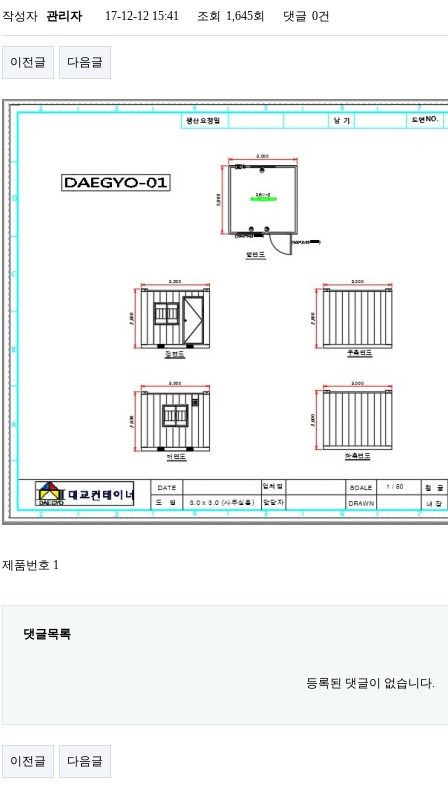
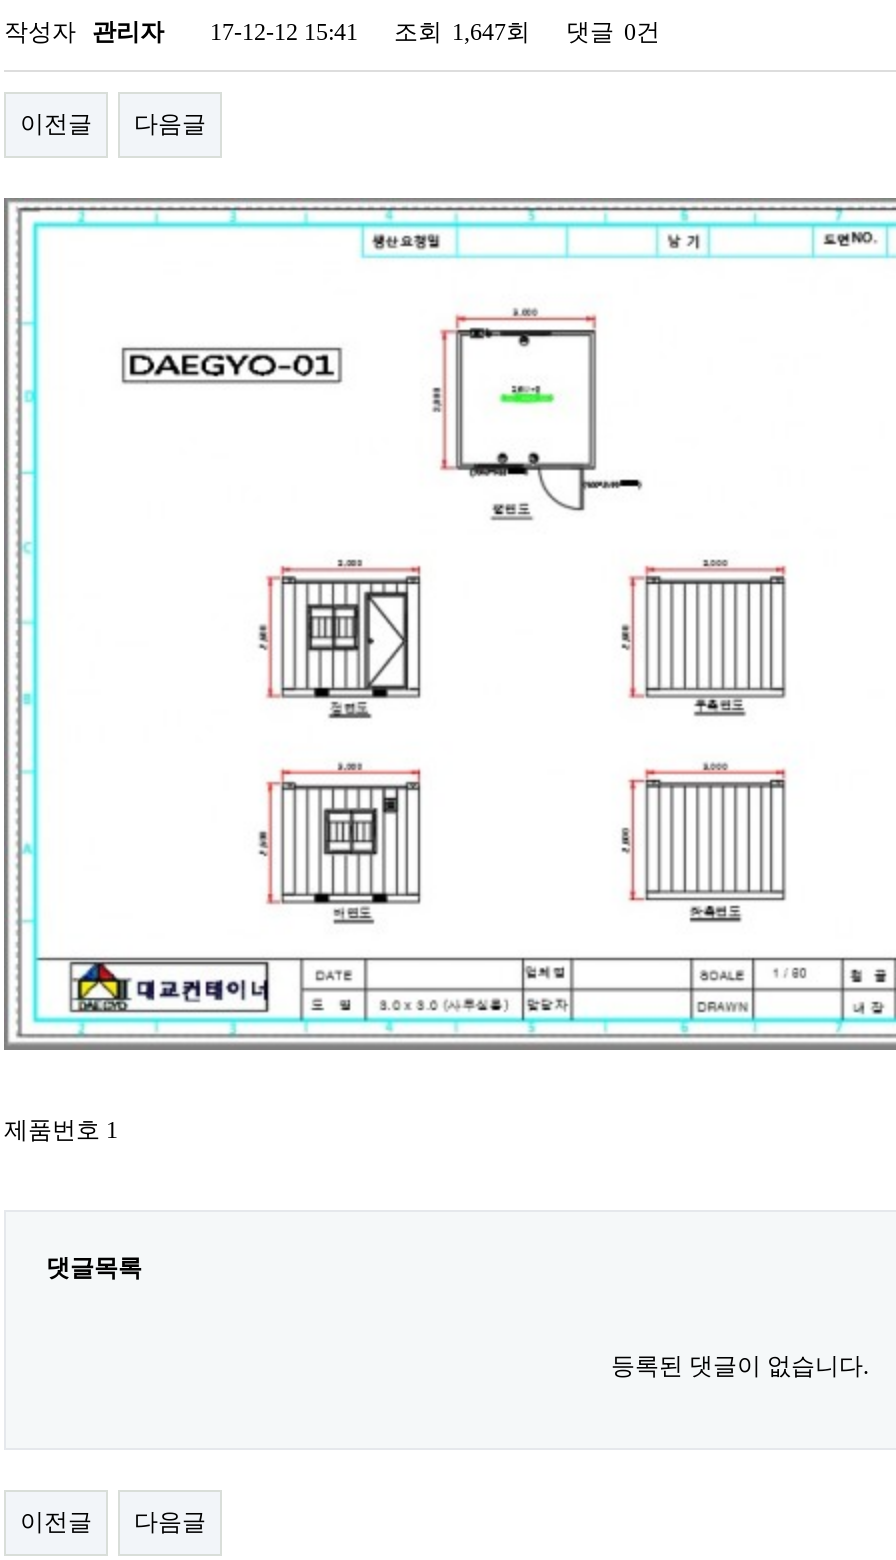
[2,9,330,23] 작성자 관리자 17-12-12 15:41 조회 1,645회 댓글 0건 -> [4,18,660,46] 작성자 관리자 17-12-12 15:41 조회 1,647회 댓글 0건

